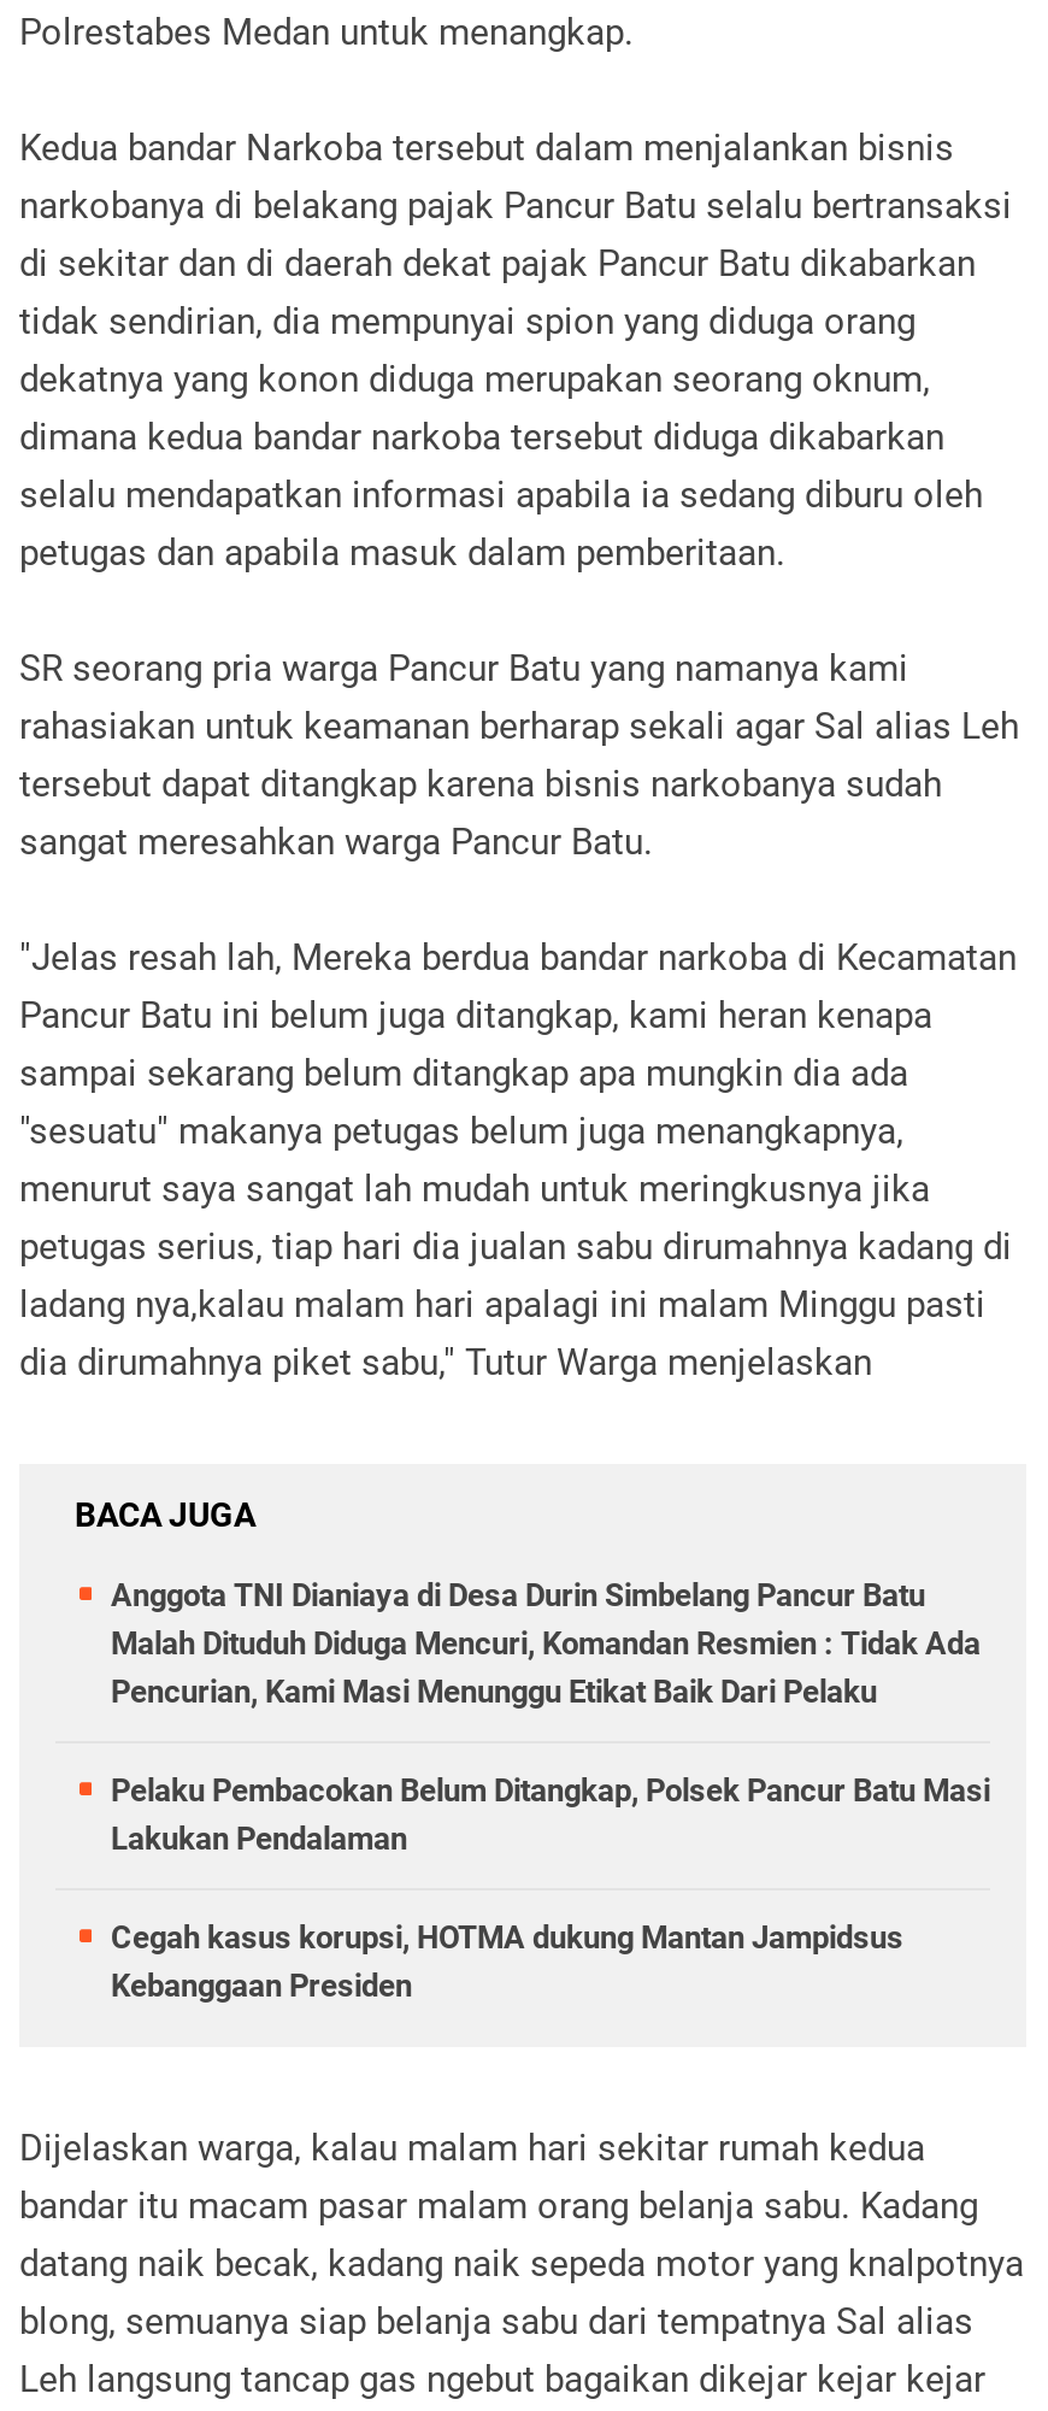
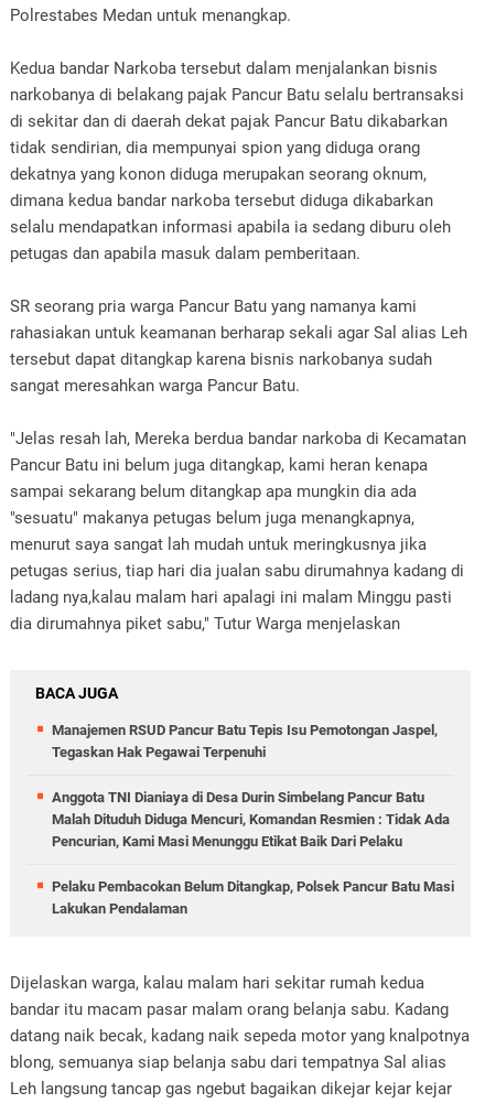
none -> [52,721,438,760] Manajemen RSUD Pancur Batu Tepis Isu Pemotongan Jaspel, | Tegaskan Hak Pegawai Terpenuhi
moved [111,1576,990,1856] -> [52,789,454,916]: Anggota TNI Dianiaya di Desa Durin Simbelang Pancur Batu | Malah Dituduh Diduga Mencuri, Komandan Resmien : Tidak Ada | Pencurian, Kami Masi Menunggu Etikat Baik Dari Pelaku | Pelaku Pembacokan Belum Ditangkap, Polsek Pancur Batu Masi | Lakukan Pendalaman
[111,1918,903,2003] Cegah kasus korupsi, HOTMA dukung Mantan Jampidsus | Kebanggaan Presiden -> none

